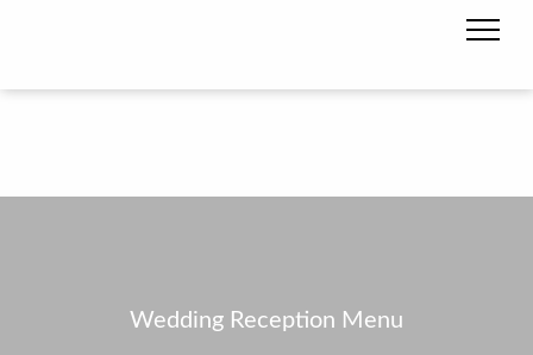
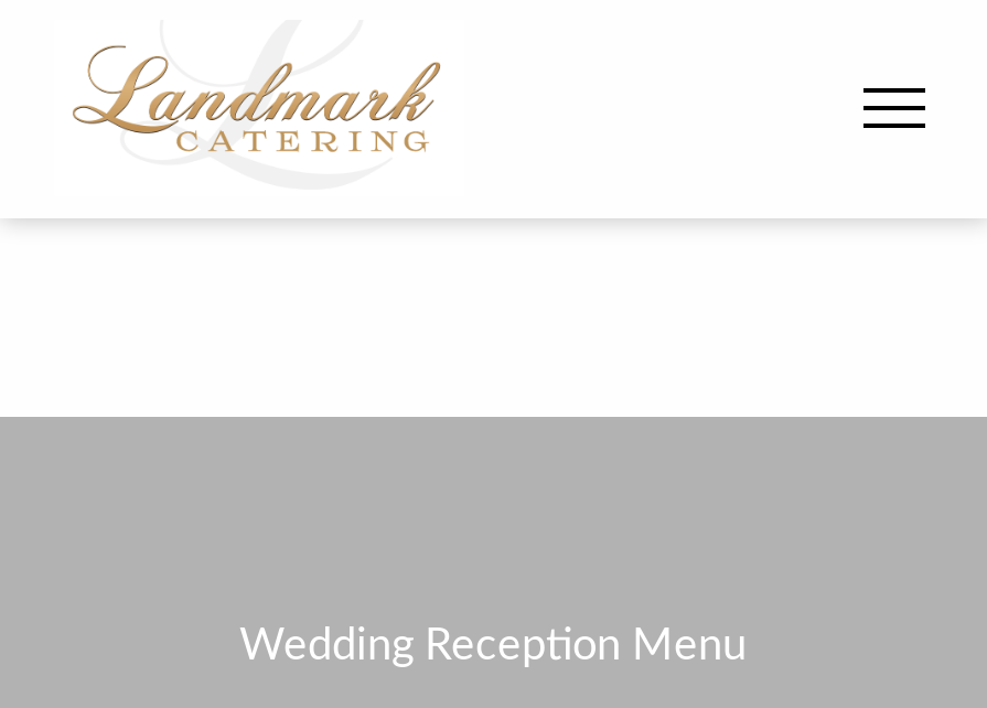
none -> [69,22,442,187] [image]

